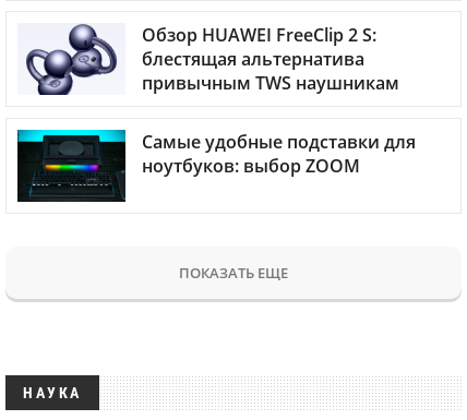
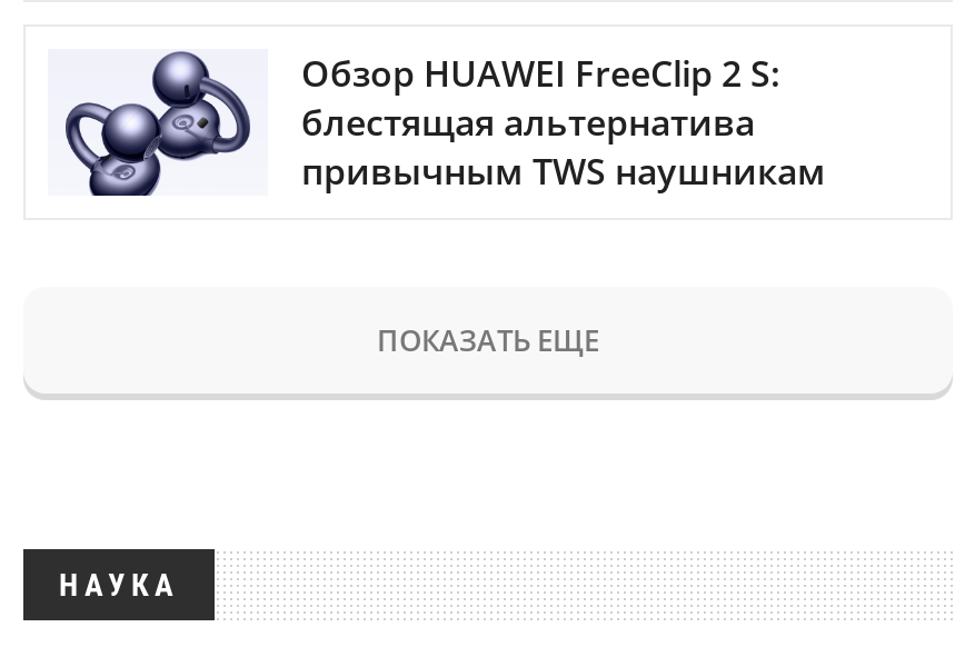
[16,129,416,203] [image] | Самые удобные подставки для | ноутбуков: выбор ZOOM -> none

